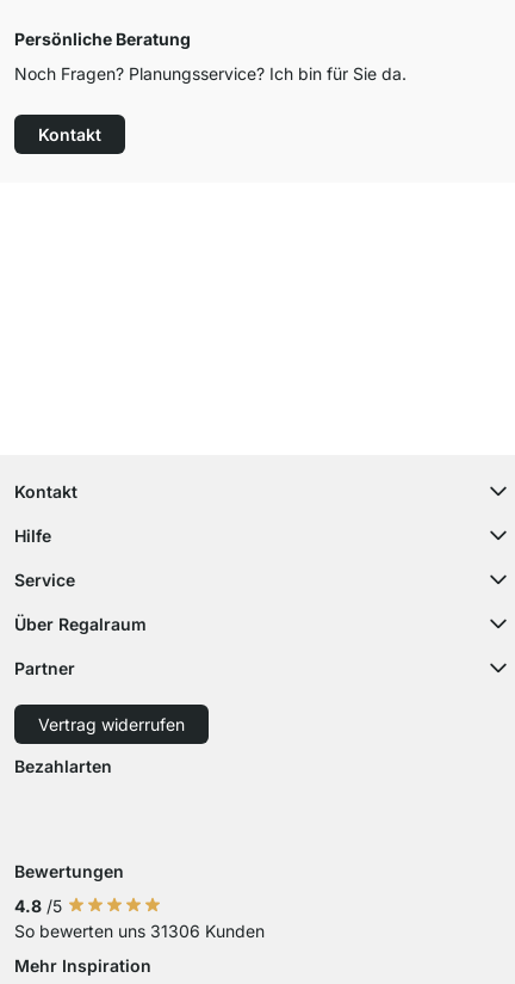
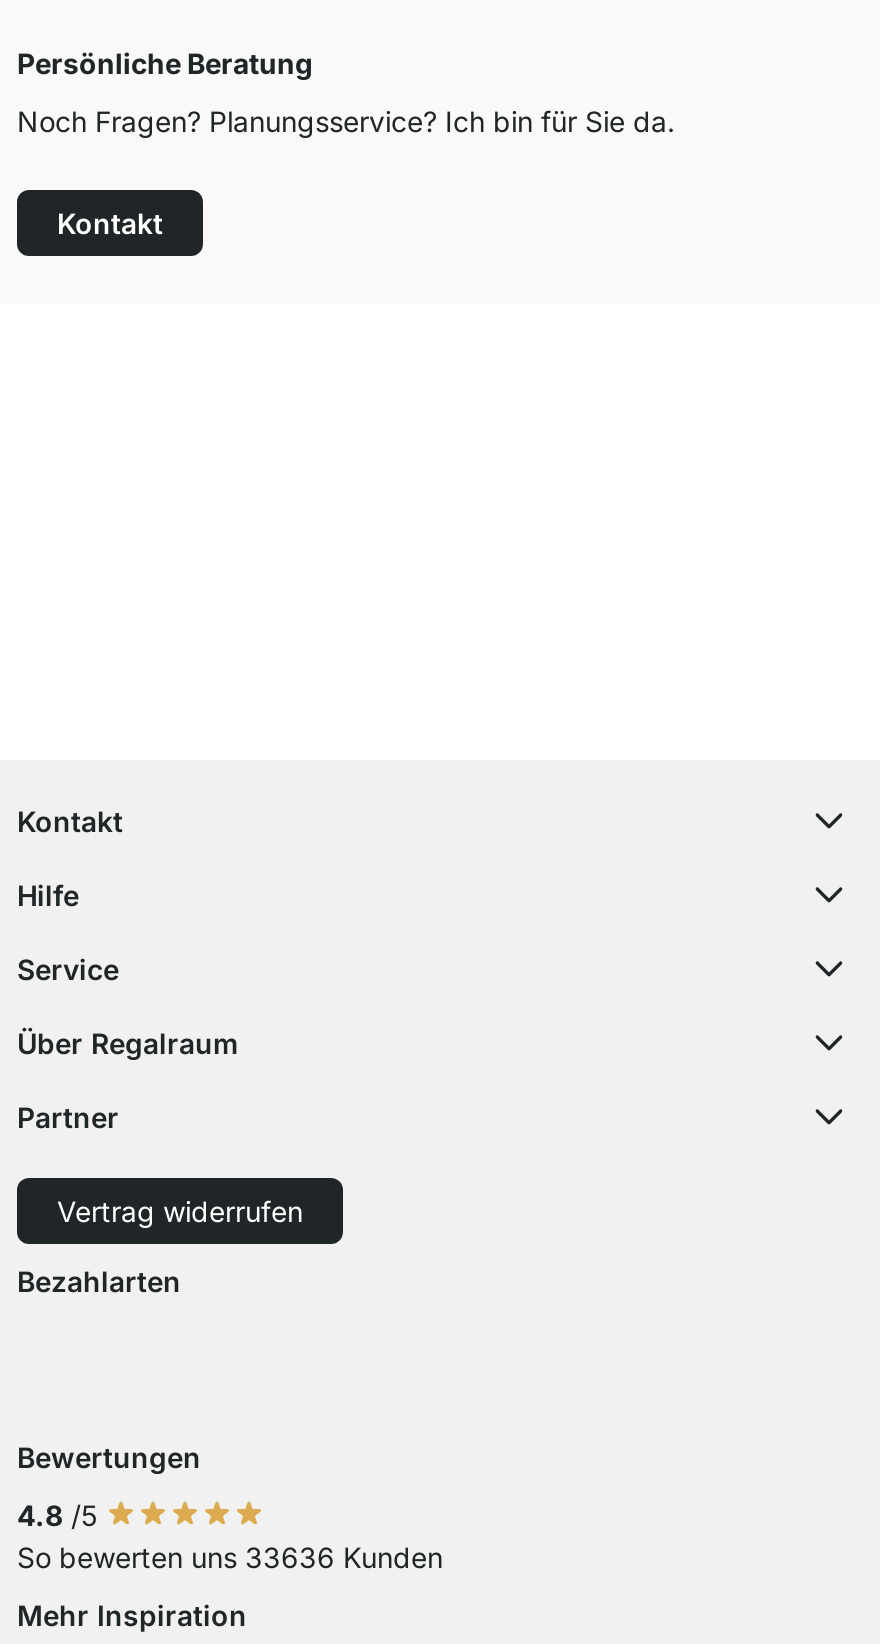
[14,920,265,941] So bewerten uns 31306 Kunden -> [17,1540,443,1574] So bewerten uns 33636 Kunden

